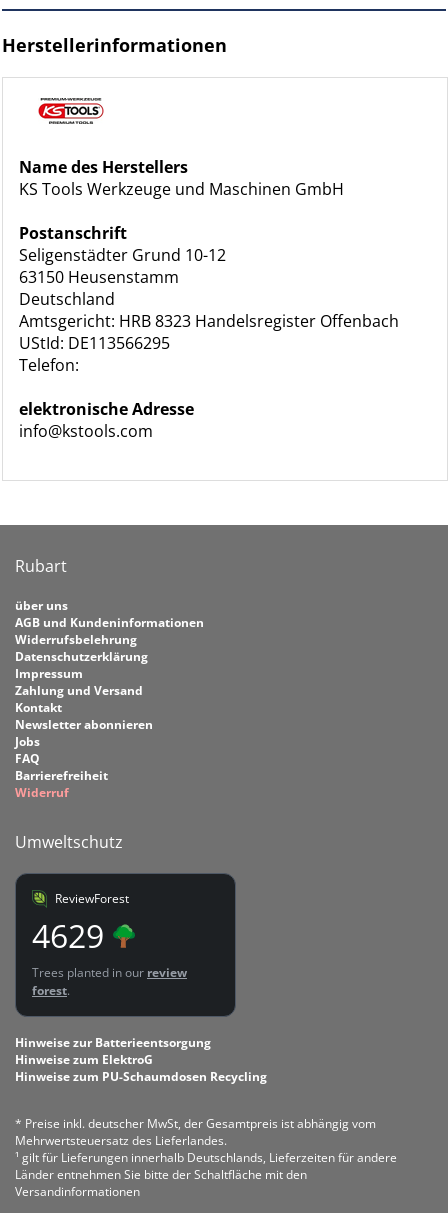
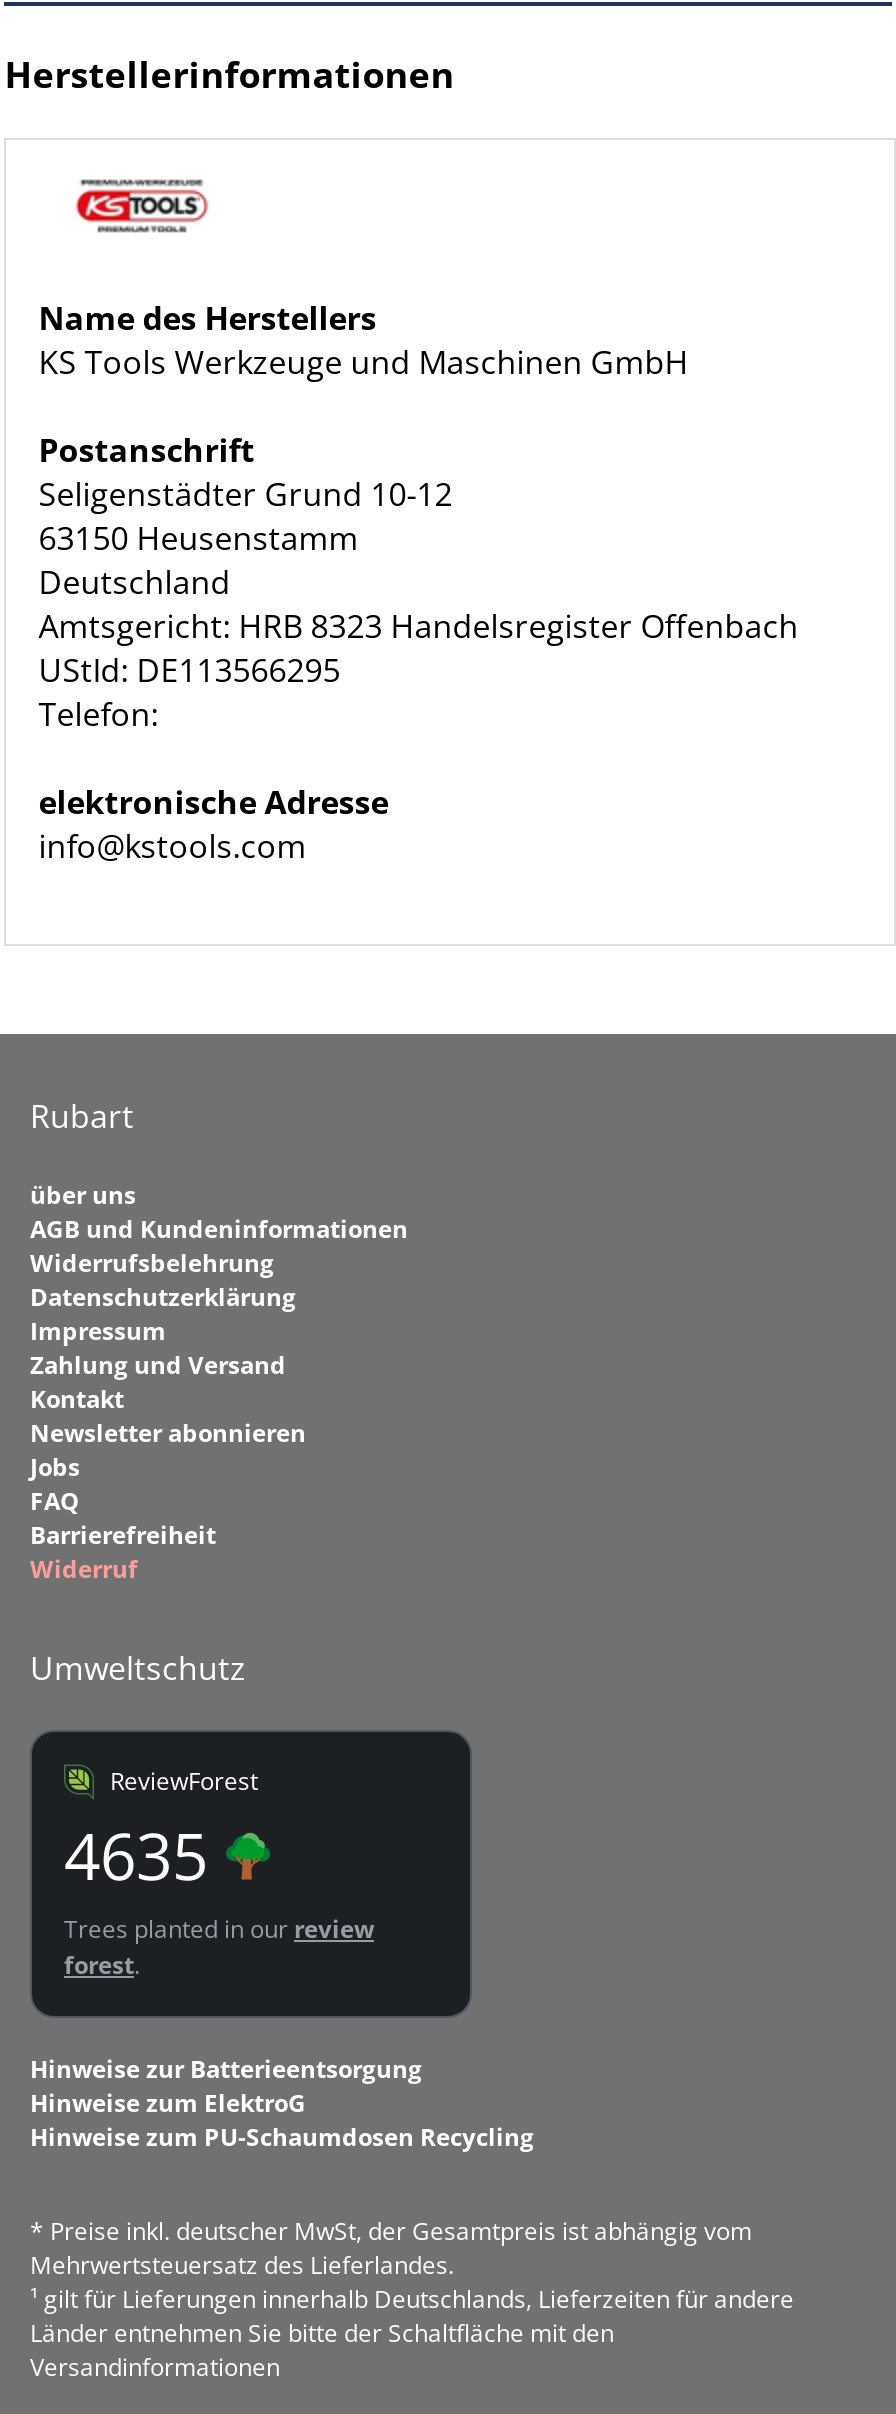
[32,914,104,957] 4629 -> [64,1812,208,1898] 4635

